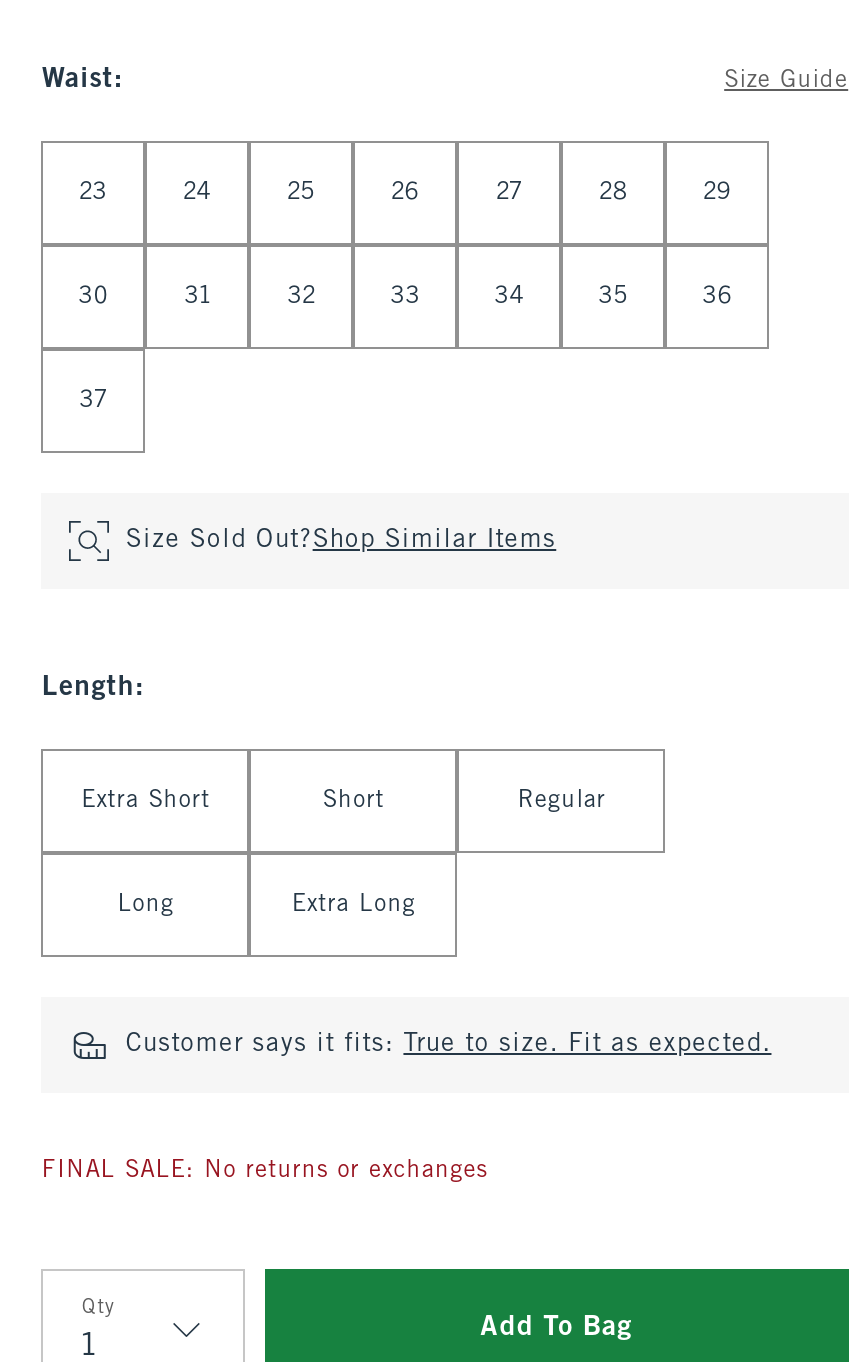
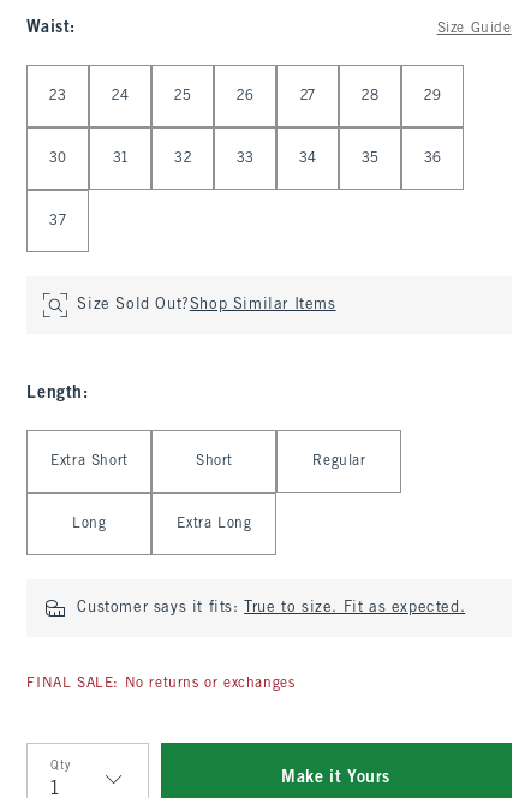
[480,1315,632,1341] Add To Bag -> [281,770,391,786] Make it Yours

